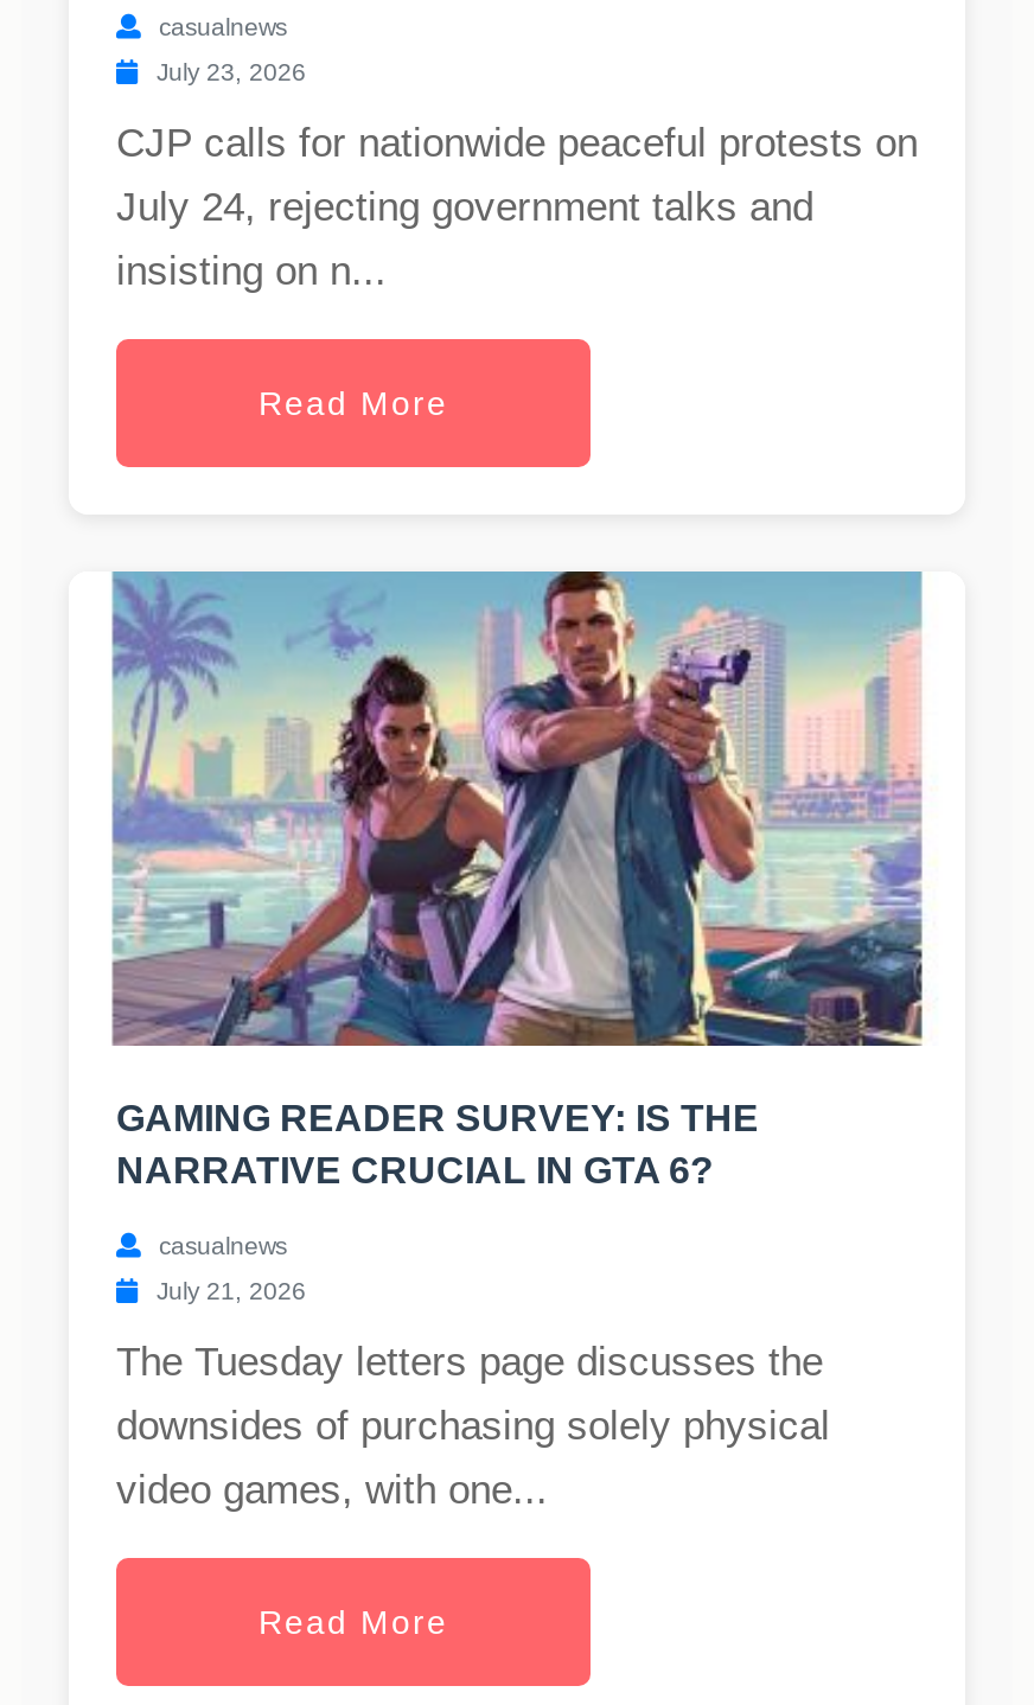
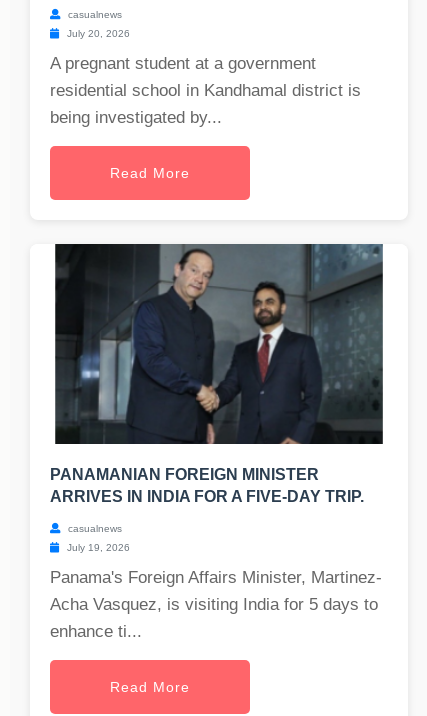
[149,60,306,86] July 23, 2026 -> [64,28,130,39] July 20, 2026
[116,122,918,295] CJP calls for nationwide peaceful protests on | July 24, rejecting government talks and | insisting on n... -> [50,54,361,127] A pregnant student at a government | residential school in Kandhamal district is | being investigated by...
[109,569,925,1191] [image] | GAMING READER SURVEY: IS THE | NARRATIVE CRUCIAL IN GTA 6? -> [48,243,390,505] [image] | PANAMANIAN FOREIGN MINISTER | ARRIVES IN INDIA FOR A FIVE-DAY TRIP.
[149,1279,306,1305] July 21, 2026 -> [64,542,130,553] July 19, 2026
[116,1341,830,1514] The Tuesday letters page discusses the | downsides of purchasing solely physical | video games, with one... -> [50,568,382,641] Panama's Foreign Affairs Minister, Martinez- | Acha Vasquez, is visiting India for 5 days to | enhance ti...

